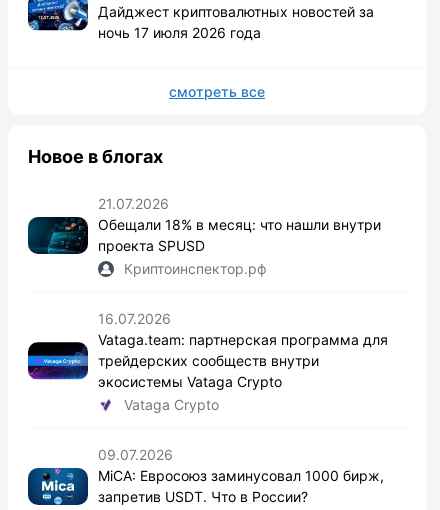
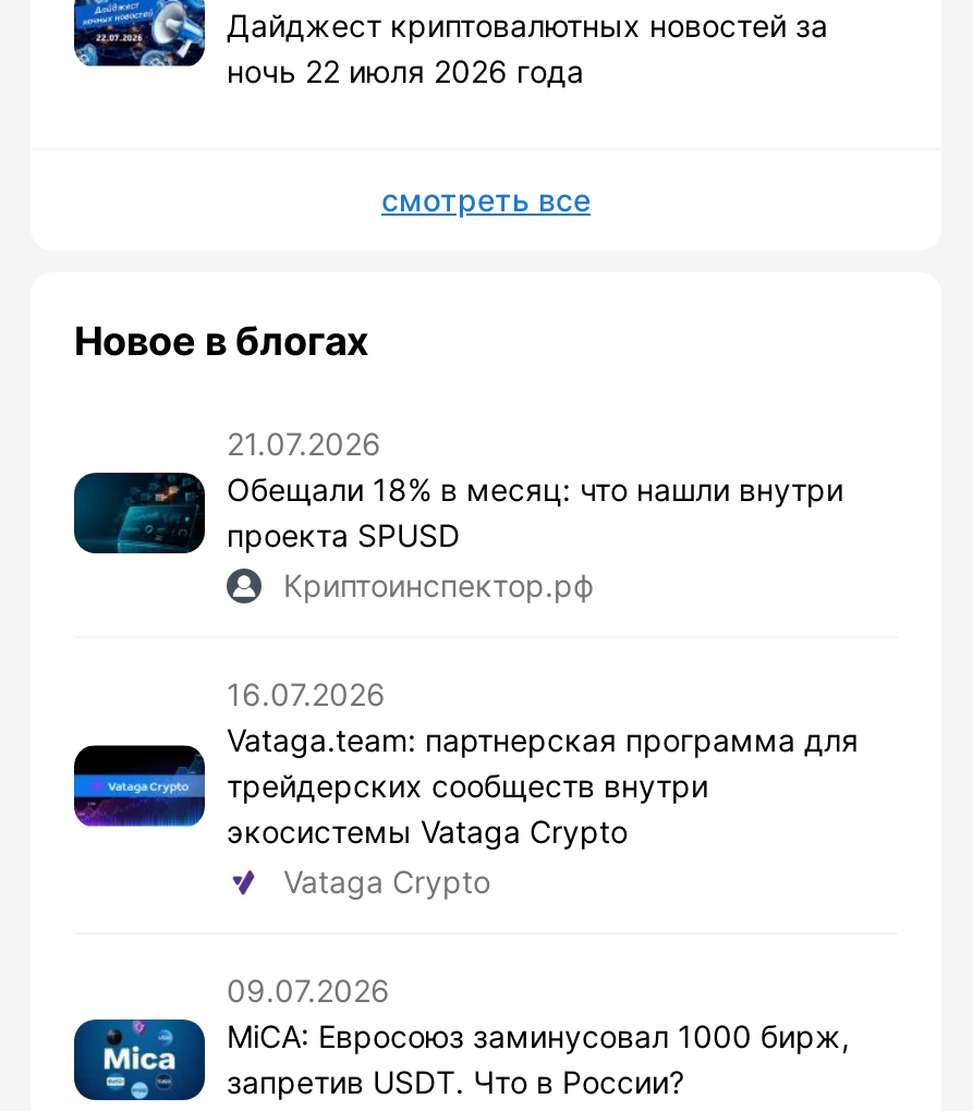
[98,24,261,41] ночь 17 июля 2026 года -> [227,53,584,90] ночь 22 июля 2026 года

